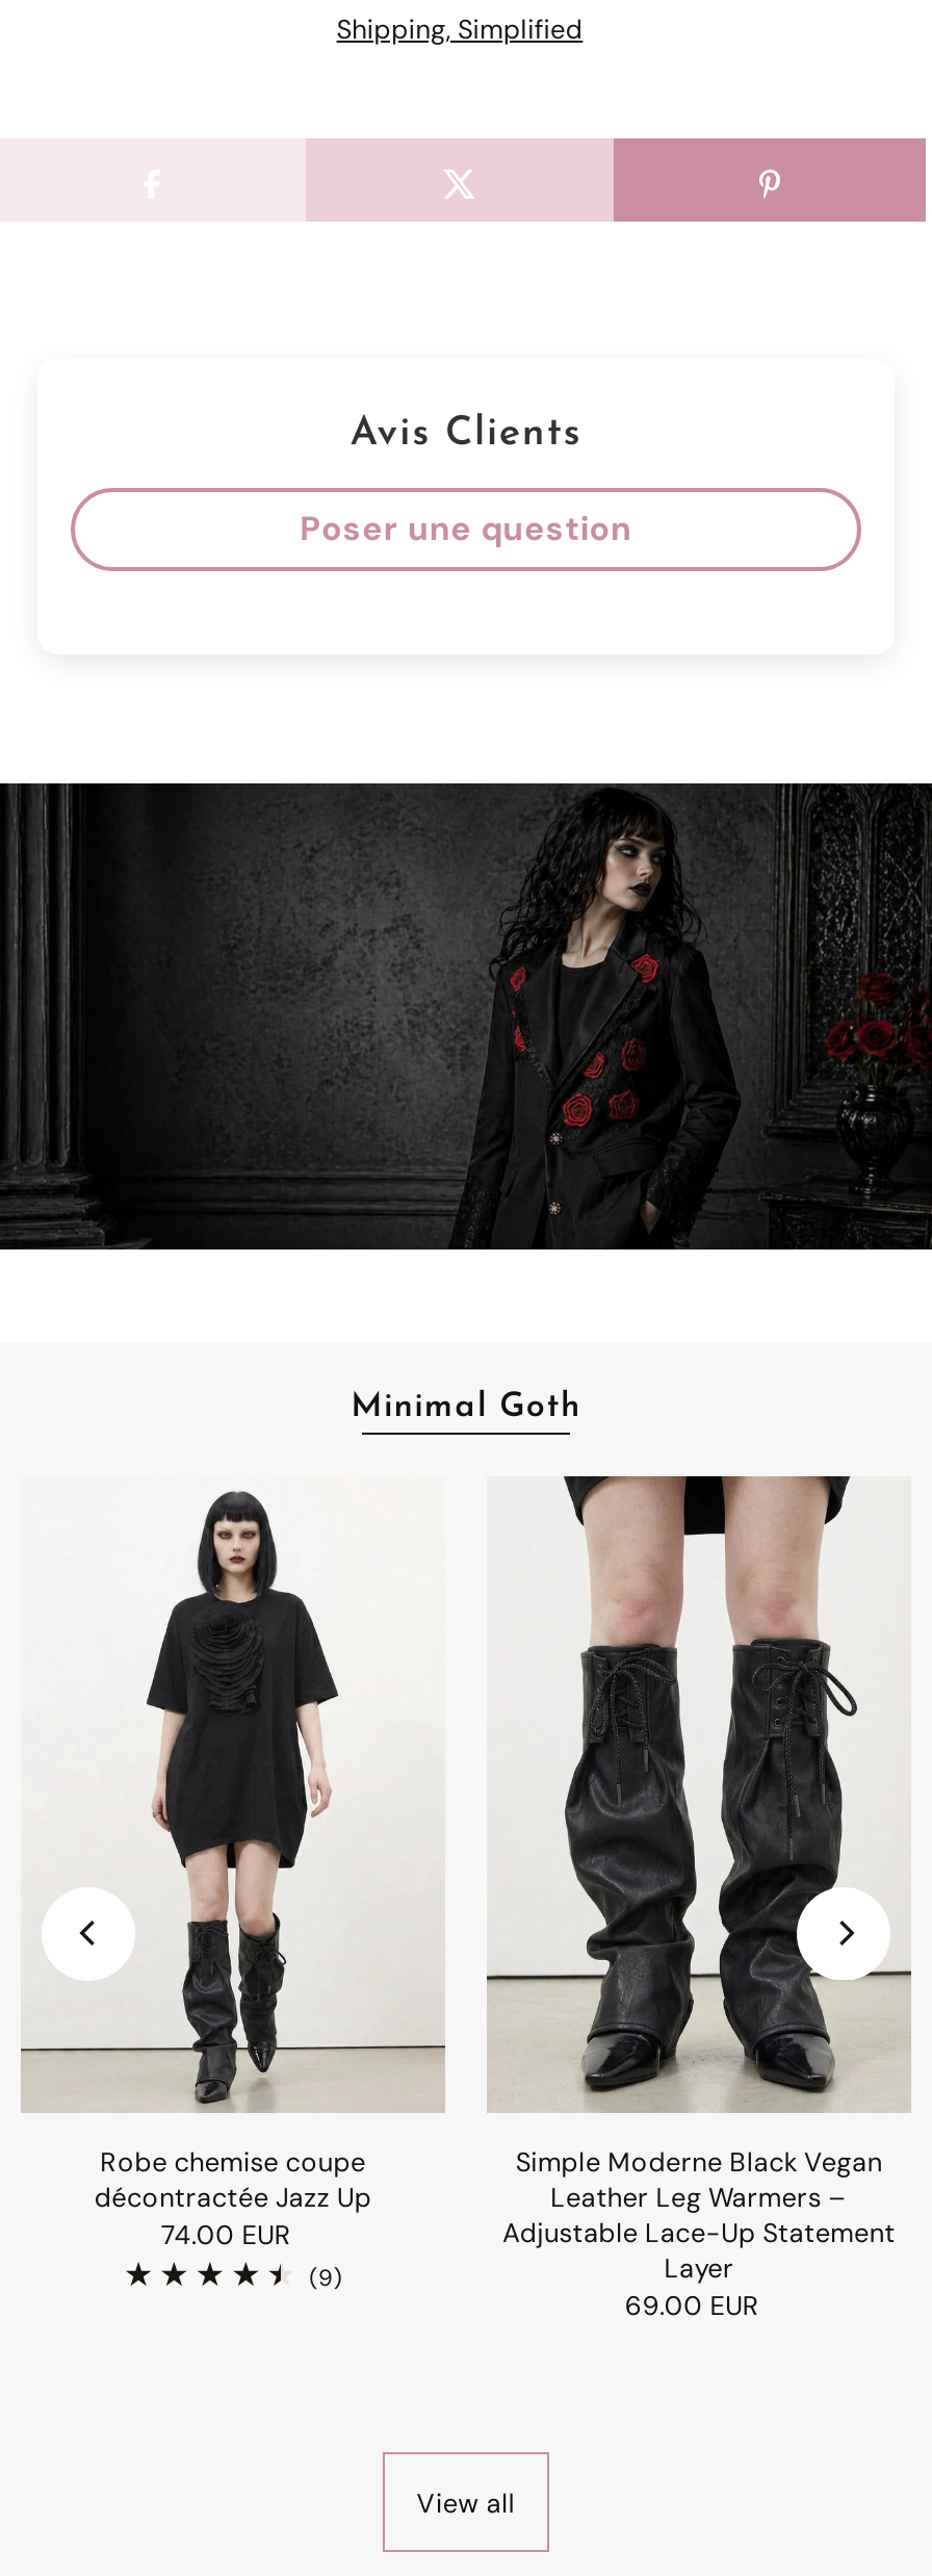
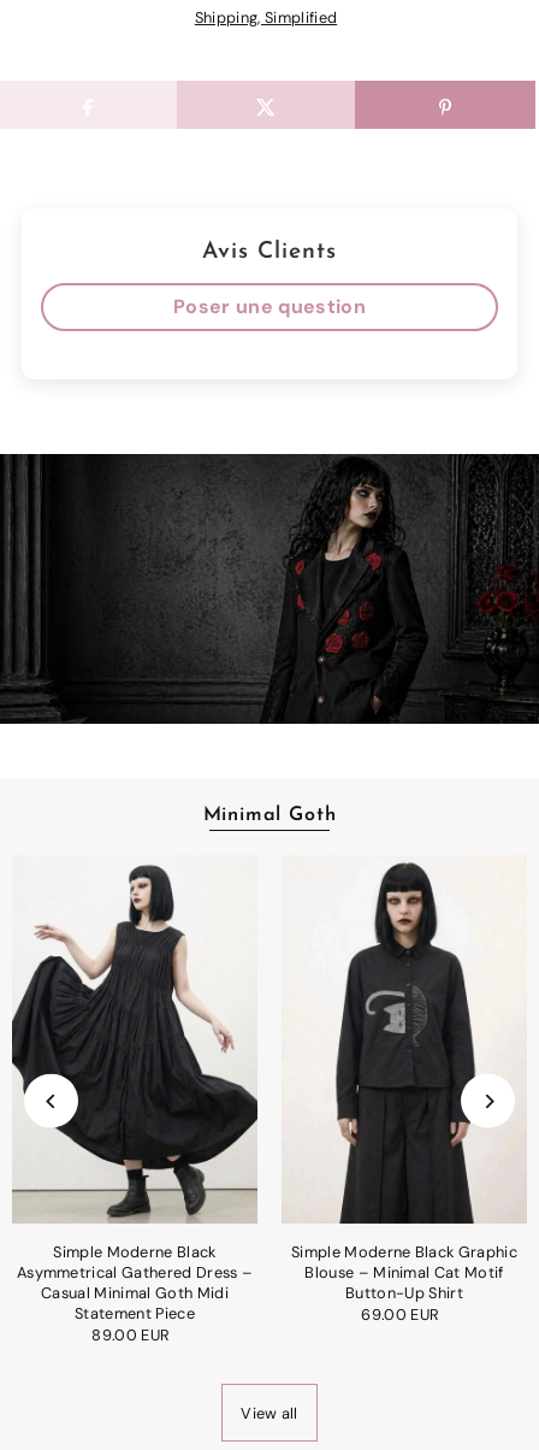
[485,1474,911,2285] [image] | Simple Moderne Black Vegan | Leather Leg Warmers – | Adjustable Lace-Up Statement | Layer -> [284,855,517,1303] [image] | Simple Moderne Black Graphic | Blouse – Minimal Cat Motif | Button-Up Shirt
[21,1491,443,2293] [image] | Robe chemise coupe | décontractée Jazz Up | 74.00 EUR | (9) -> [11,865,259,1345] [image] | Simple Moderne Black | Asymmetrical Gathered Dress – | Casual Minimal Goth Midi | Statement Piece | 89.00 EUR

